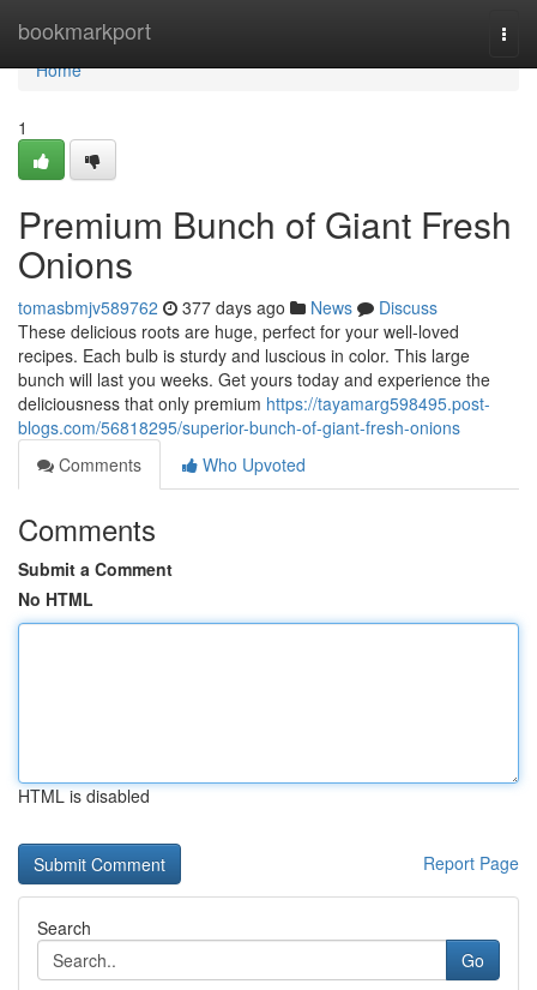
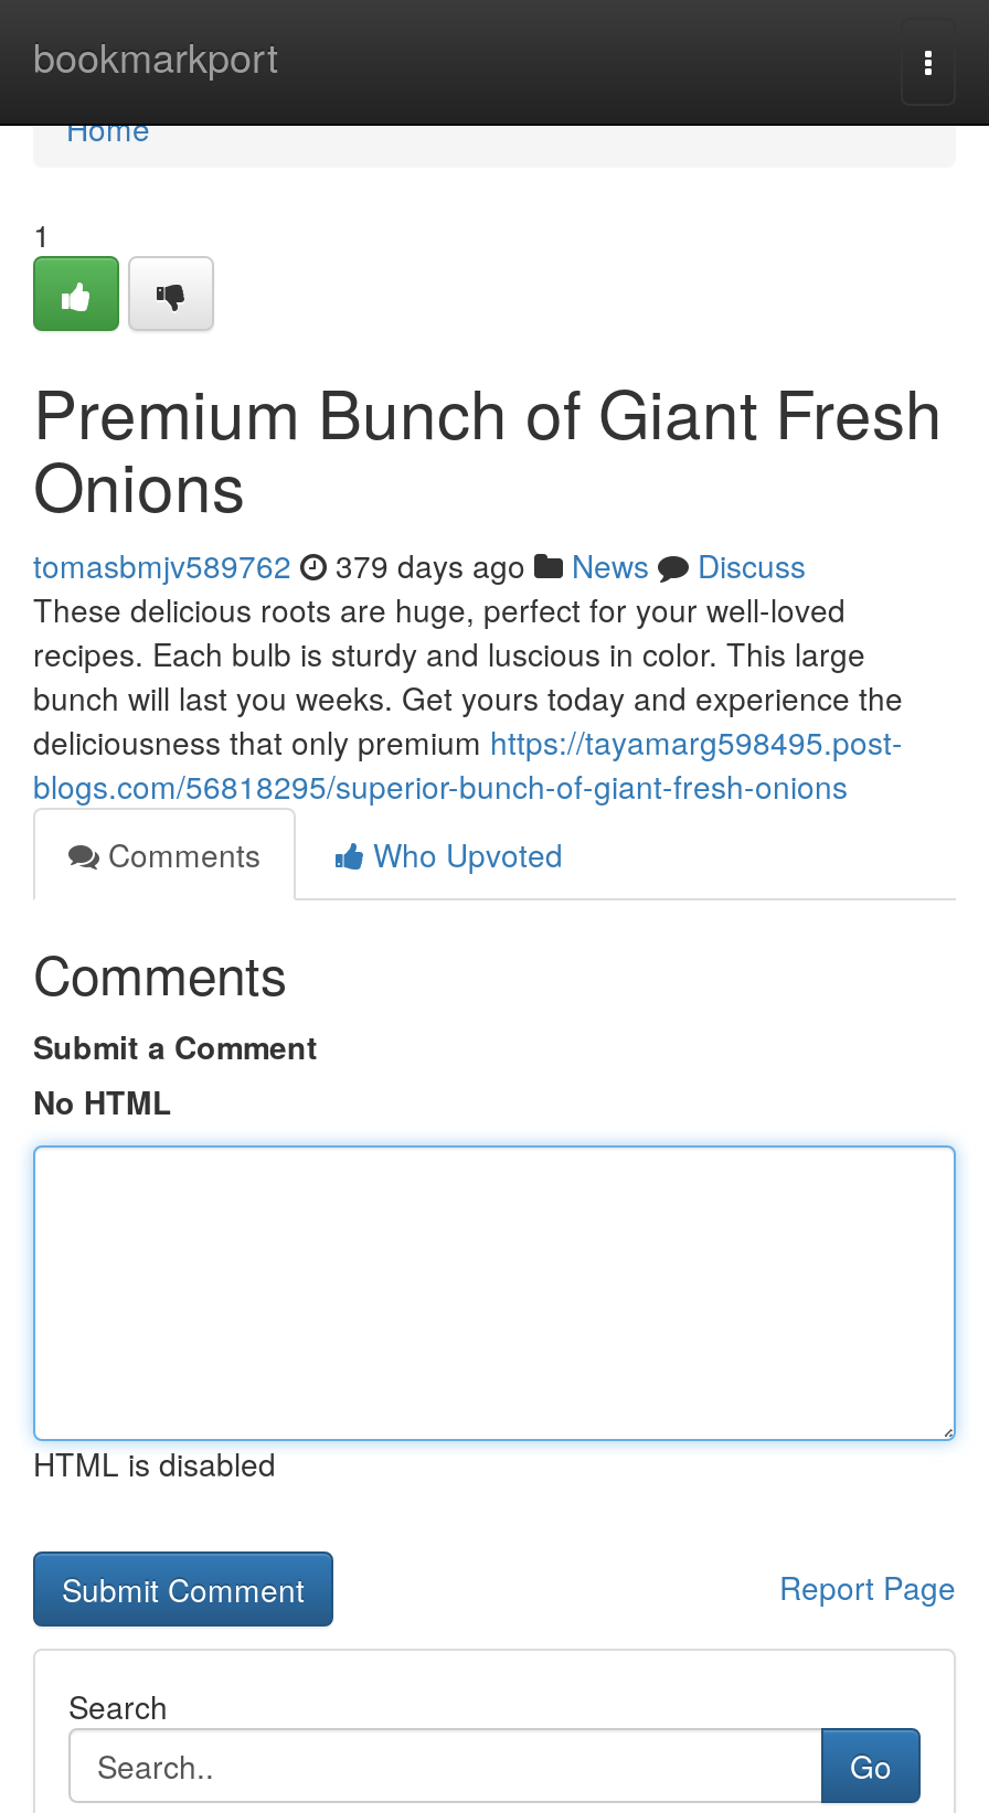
[18,295,438,319] tomasbmjv589762 377 days ago News Discuss -> [33,543,806,587] tomasbmjv589762 379 days ago News Discuss

